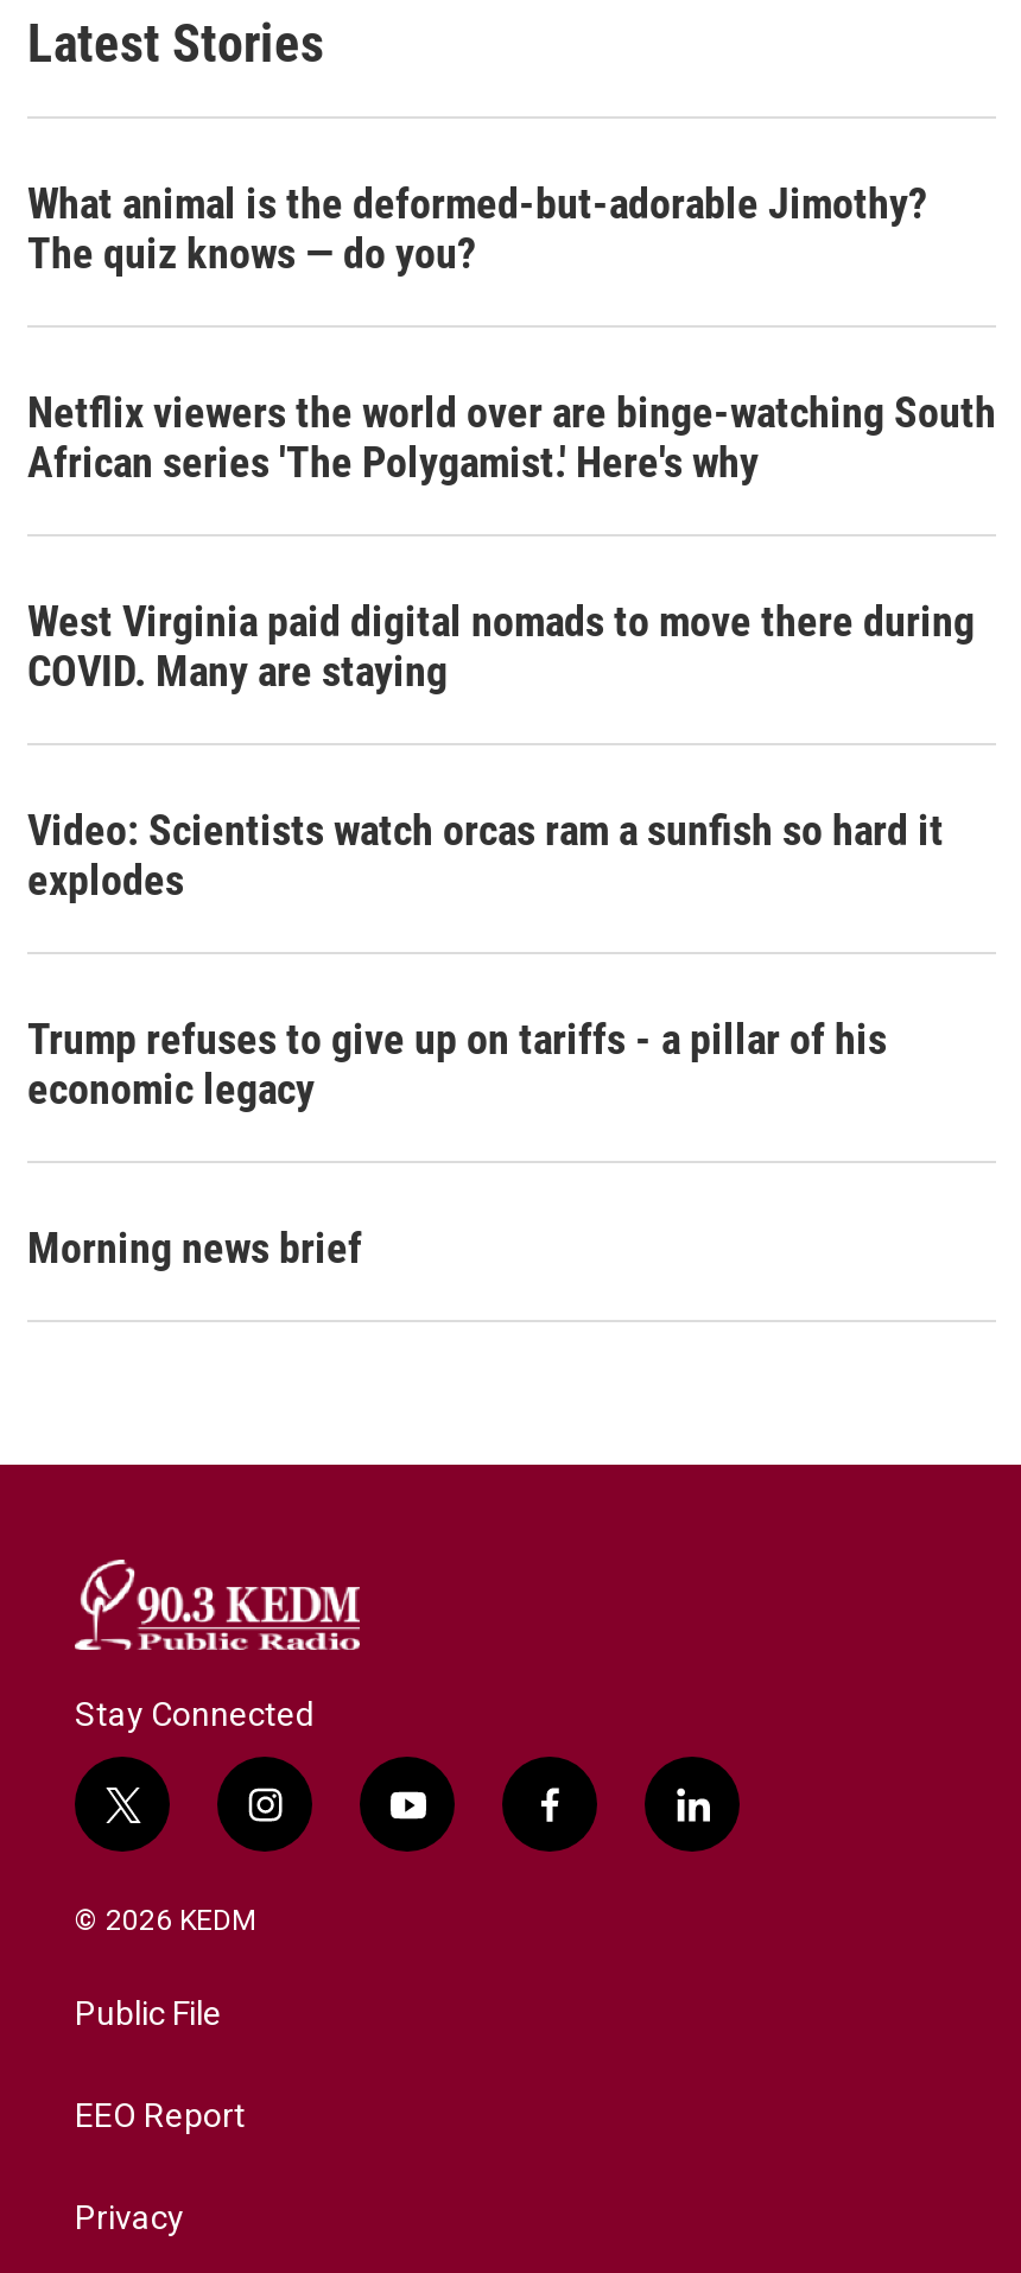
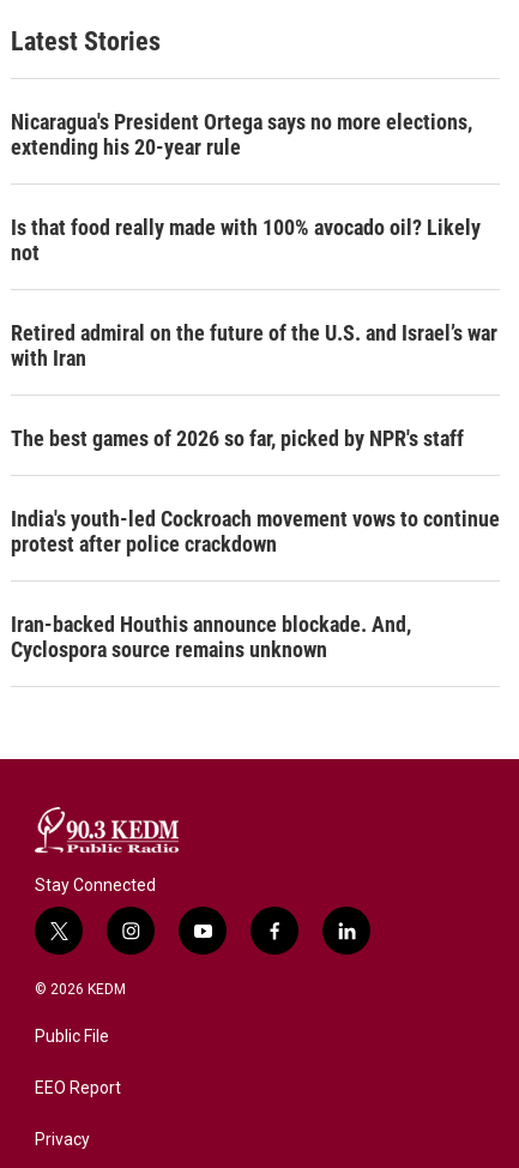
[27,178,927,278] What animal is the deformed-but-adorable Jimothy? | The quiz knows — do you? -> [11,109,472,159] Nicaragua's President Ortega says no more elections, | extending his 20-year rule
[27,387,996,487] Netflix viewers the world over are binge-watching South | African series 'The Polygamist.' Here's why -> [11,215,481,265] Is that food really made with 100% avocado oil? Likely | not
[27,596,975,696] West Virginia paid digital nomads to move there during | COVID. Many are staying -> [11,320,497,371] Retired admiral on the future of the U.S. and Israel’s war | with Iran
[27,805,944,904] Video: Scientists watch orcas ram a sunfish so hard it | explodes -> [11,426,464,451] The best games of 2026 so far, picked by NPR's staff
[27,1014,887,1113] Trump refuses to give up on tariffs - a pillar of his | economic legacy -> [11,506,500,556] India's youth-led Cockroach movement vows to continue | protest after police crackdown
[27,1223,362,1272] Morning news brief -> [11,612,411,662] Iran-backed Houthis announce blockade. And, | Cyclospora source remains unknown

